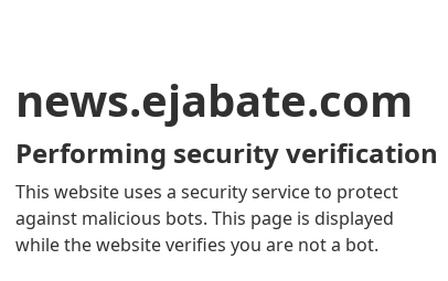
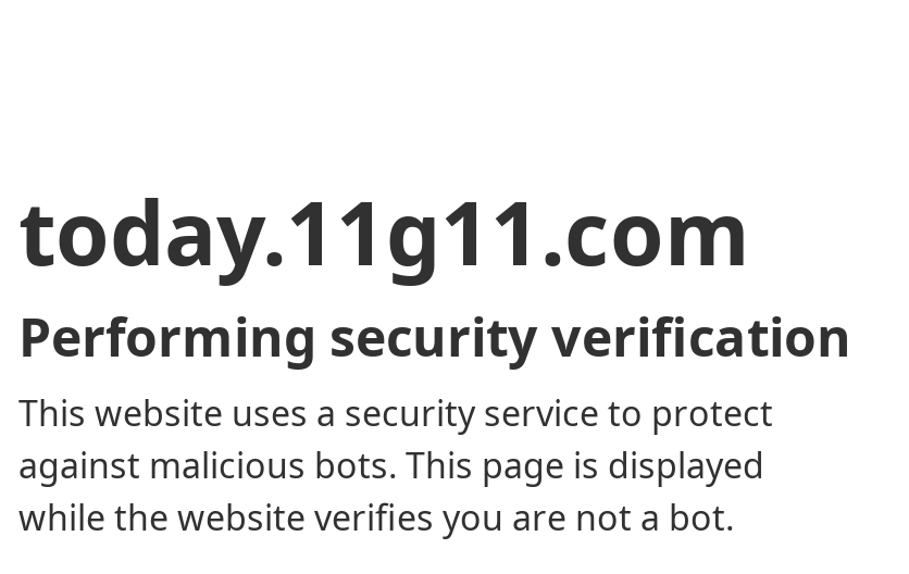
[15,69,413,130] news.ejabate.com -> [18,172,749,291] today.11g11.com

